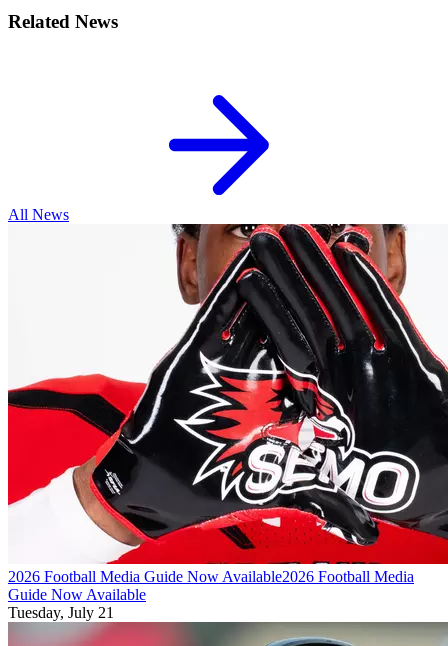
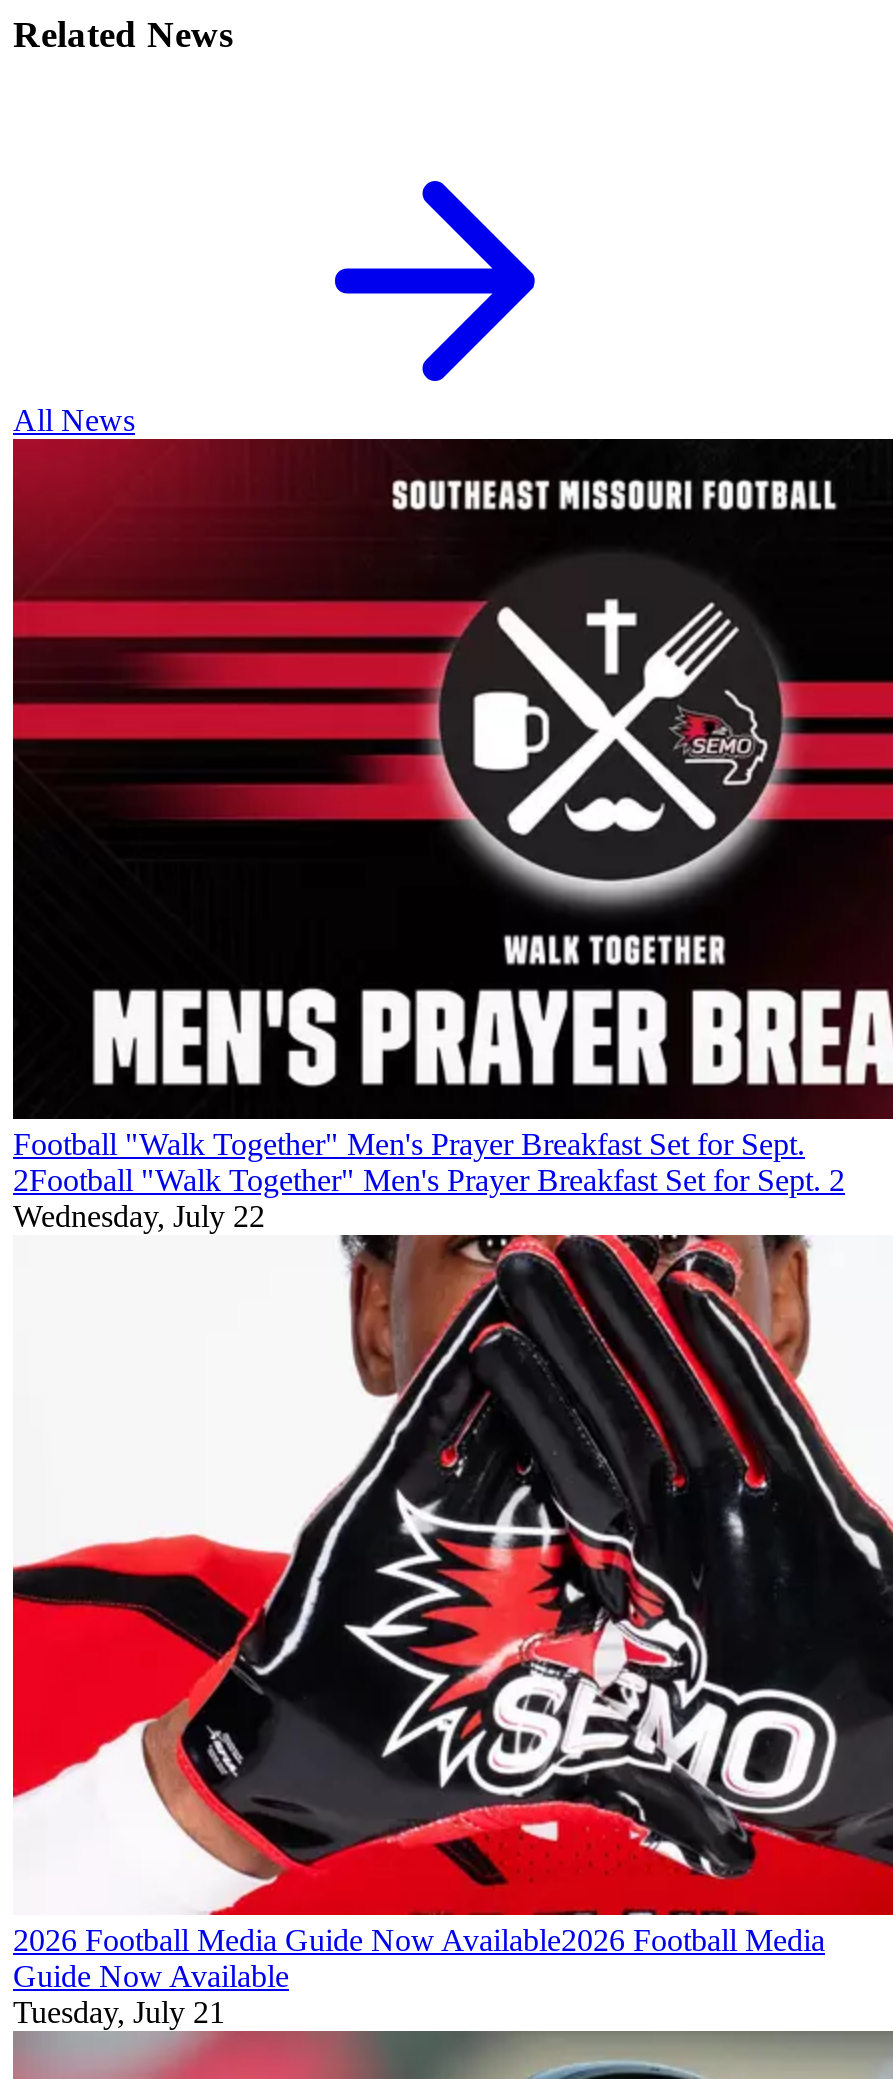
none -> [11,437,887,1232] [image] | Football "Walk Together" Men's Prayer Breakfast Set for Sept. | 2Football "Walk Together" Men's Prayer Breakfast Set for Sept. 2 | Wednesday, July 22

